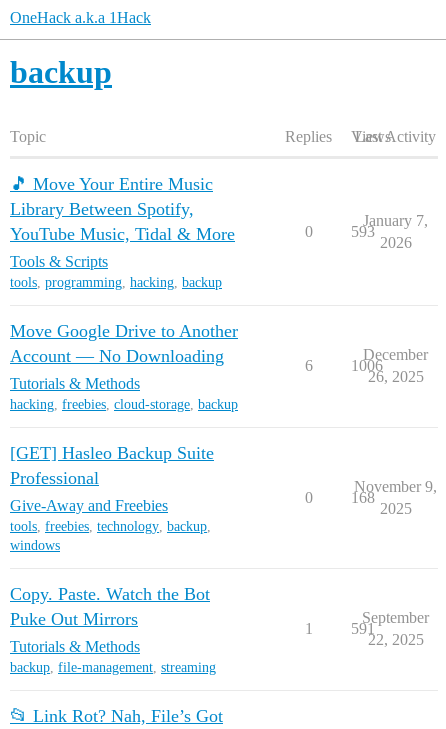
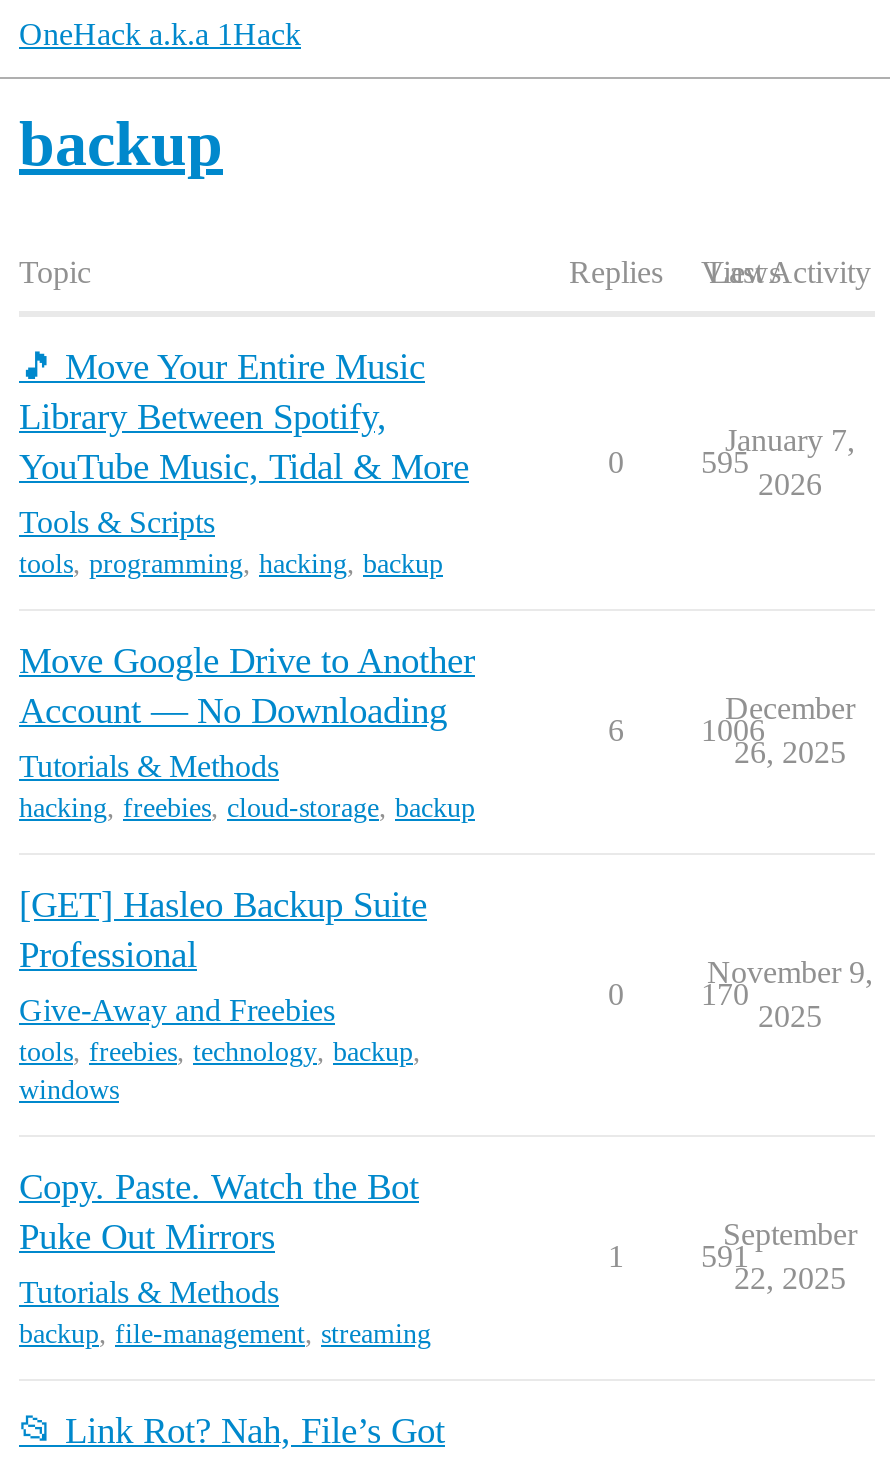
[351,223,375,240] 593 -> [701,445,749,479] 595
[351,489,375,506] 168 -> [701,977,749,1011] 170

